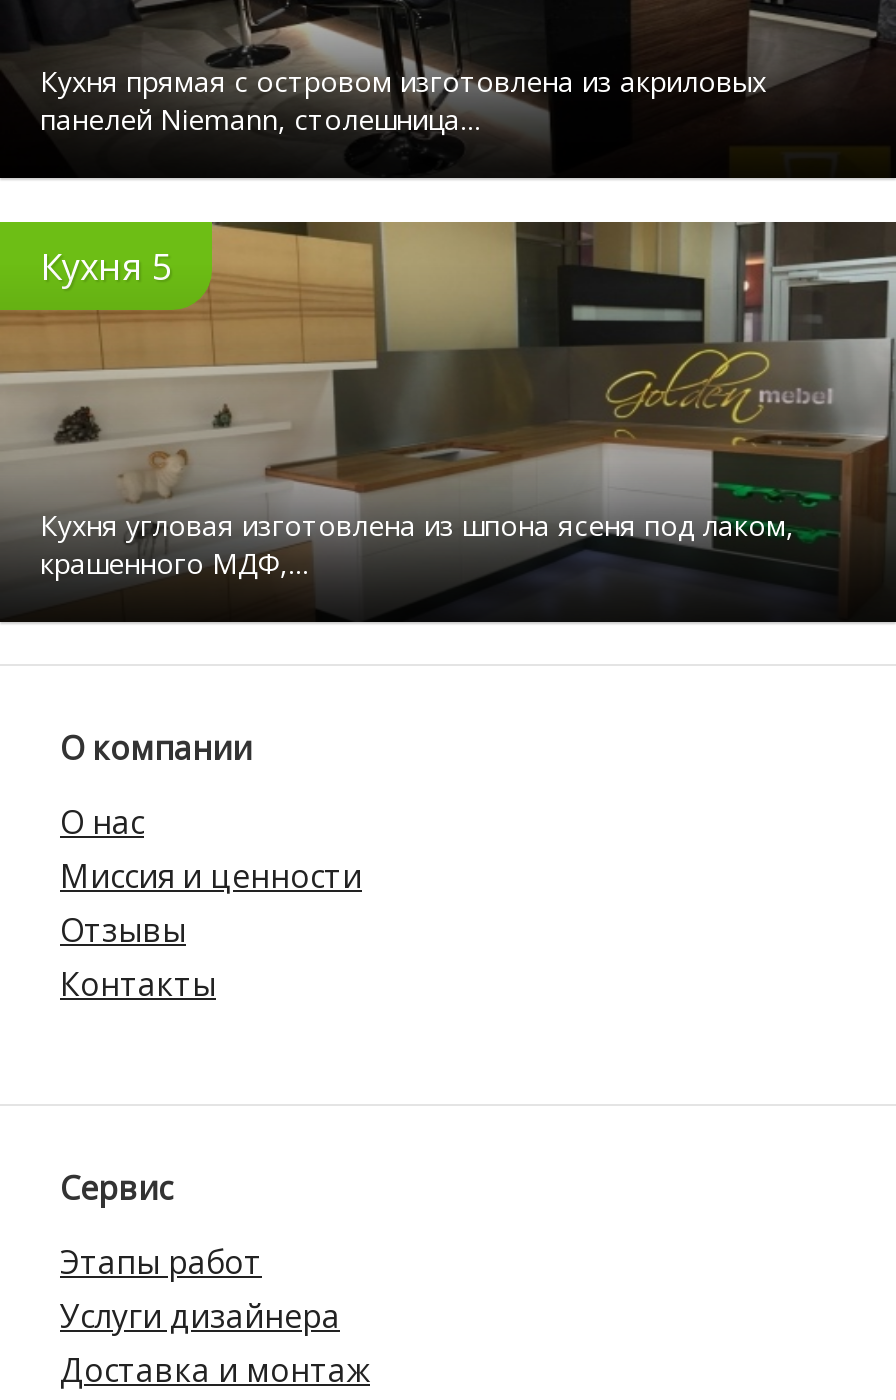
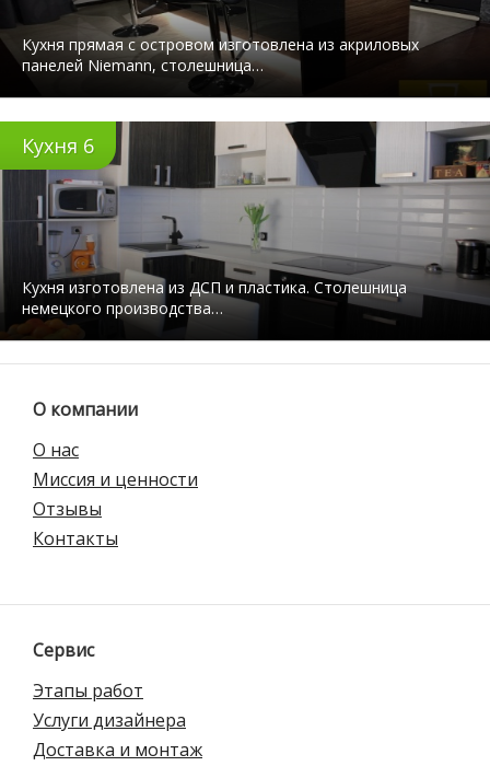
[6,220,890,592] [image] | Кухня 5 -> [3,120,487,324] [image] | Кухня 6
[40,506,794,582] Кухня угловая изготовлена из шпона ясеня под лаком, | крашенного МДФ,… -> [22,277,407,318] Кухня изготовлена из ДСП и пластика. Столешница | немецкого производства…

